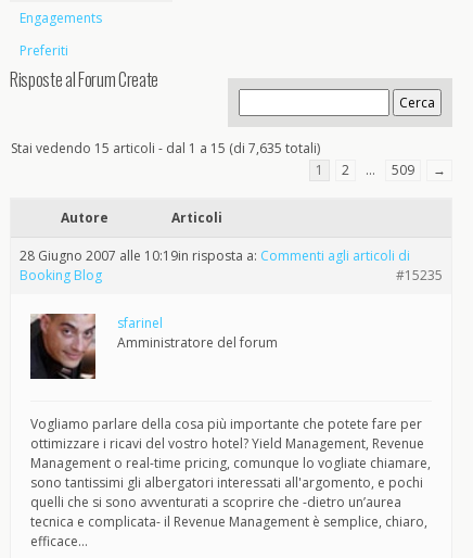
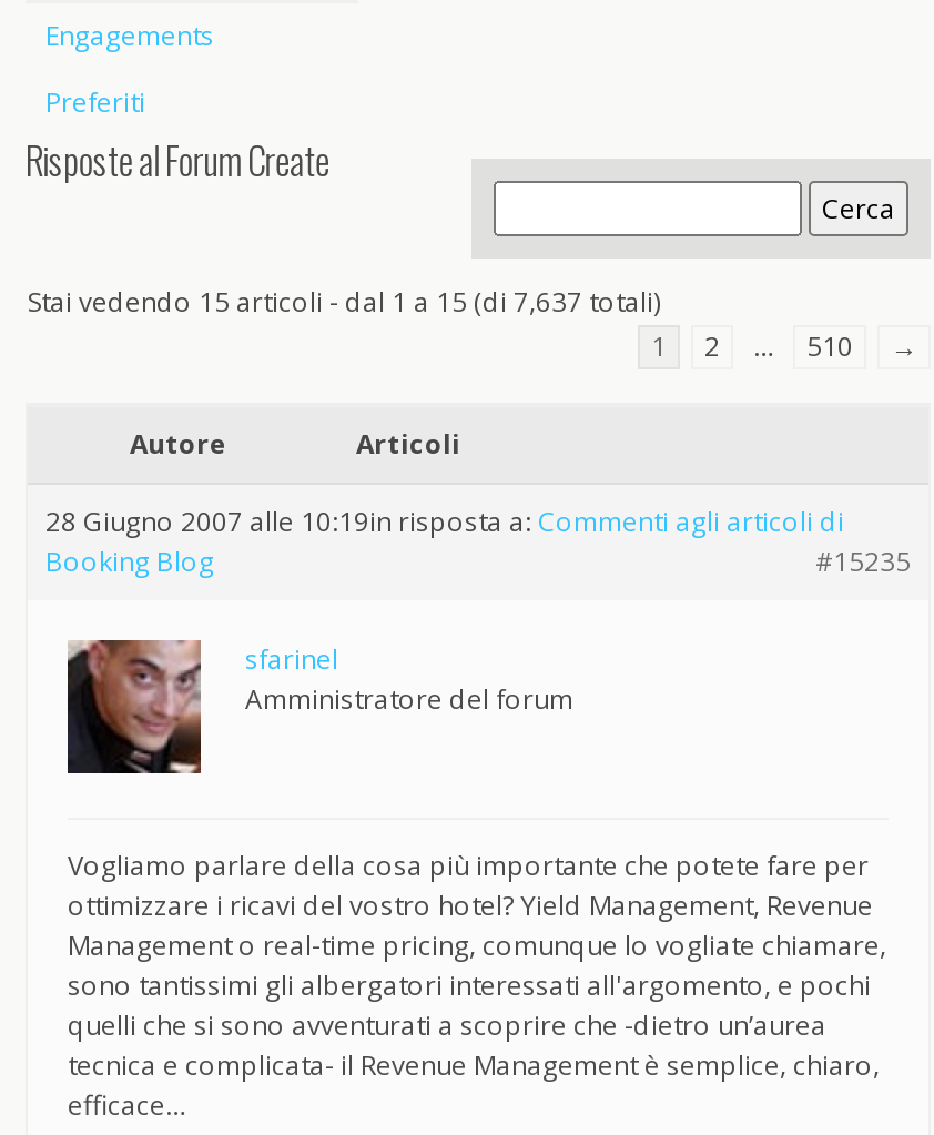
[11,139,320,157] Stai vedendo 15 articoli - dal 1 a 15 (di 7,635 totali) -> [28,283,660,321] Stai vedendo 15 articoli - dal 1 a 15 (di 7,637 totali)
[392,161,414,179] 509 -> [806,327,853,365] 510

